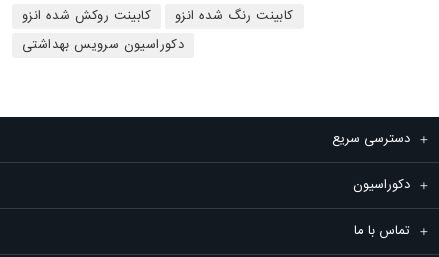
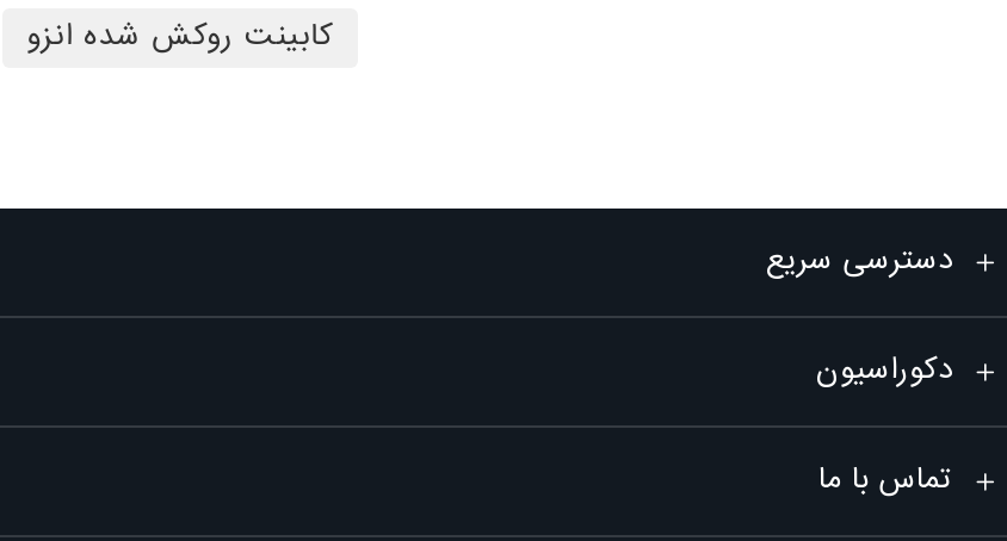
[22,5,294,56] کابینت رنگ شده انزو | دکوراسیون سرویس بهداشتی -> none

